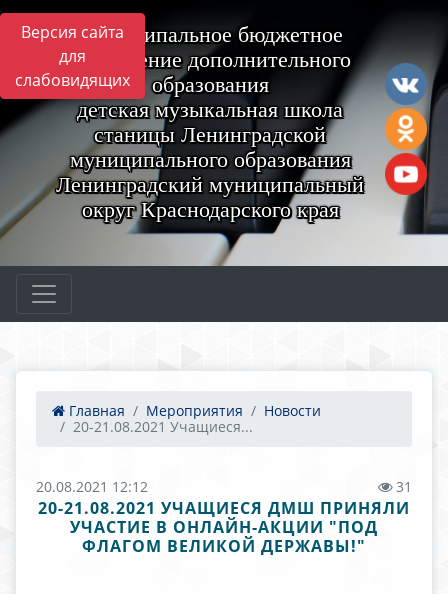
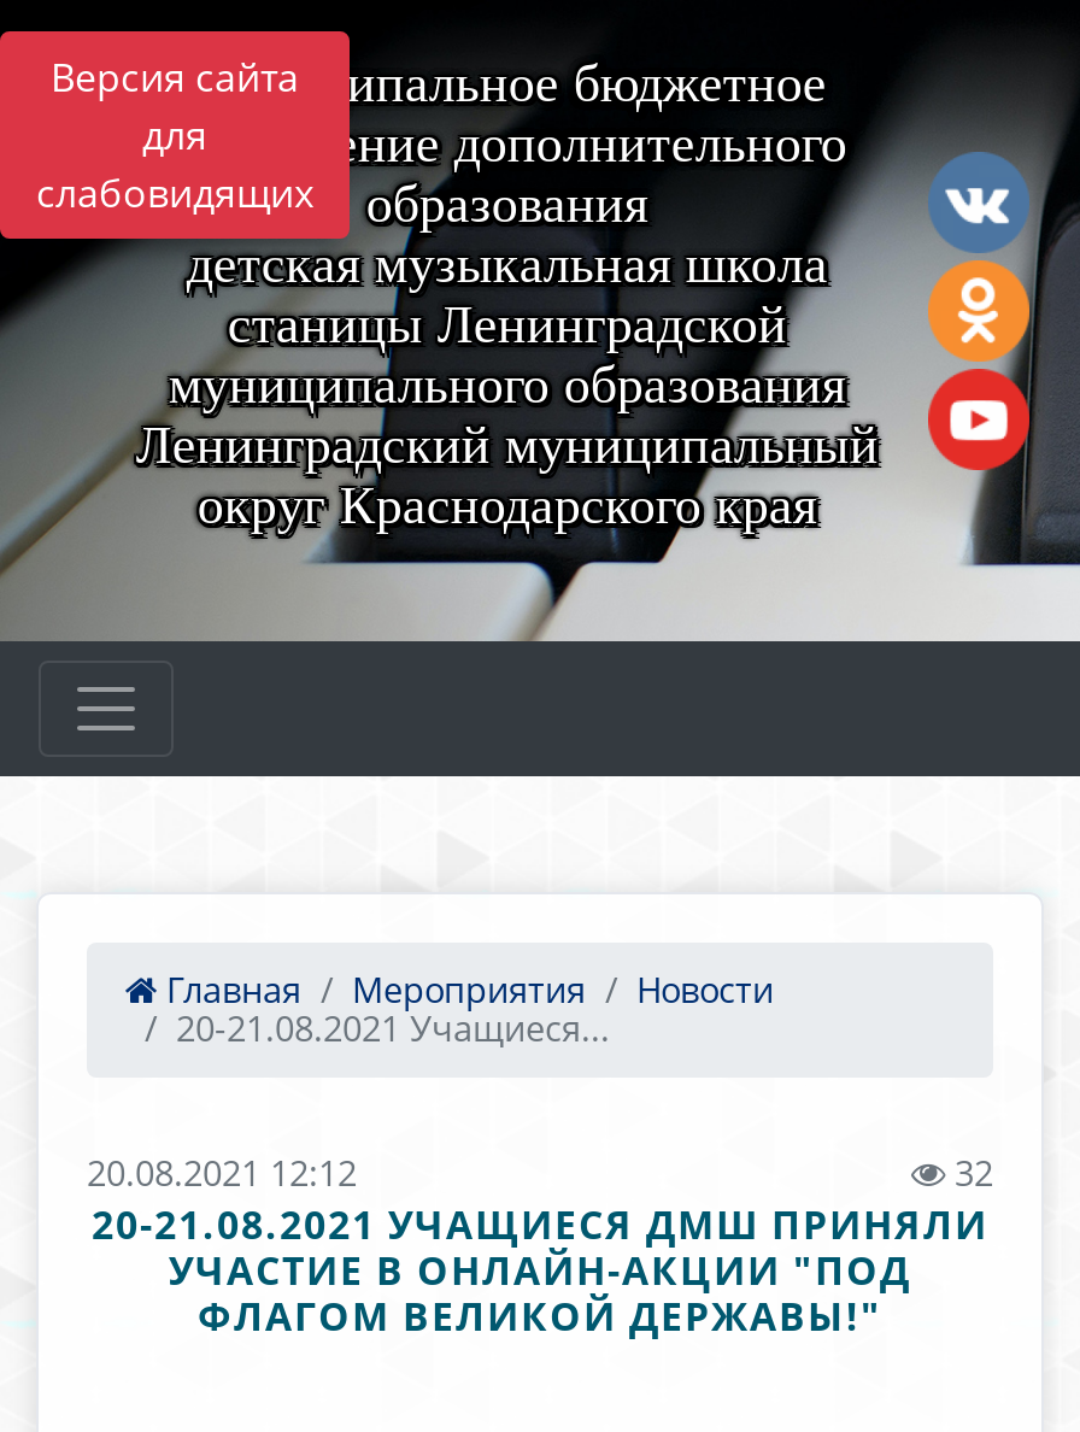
[392,477,412,496] 31 -> [945,1150,993,1196] 32

